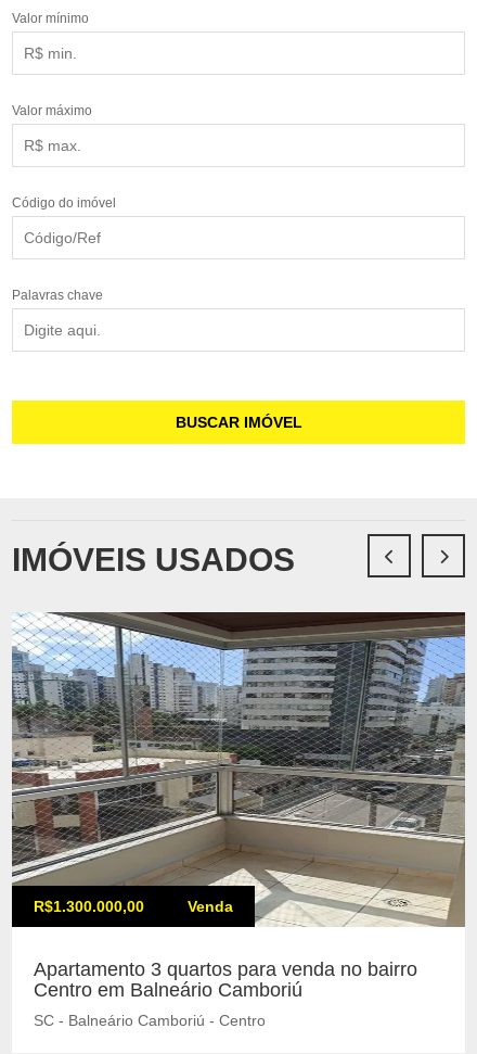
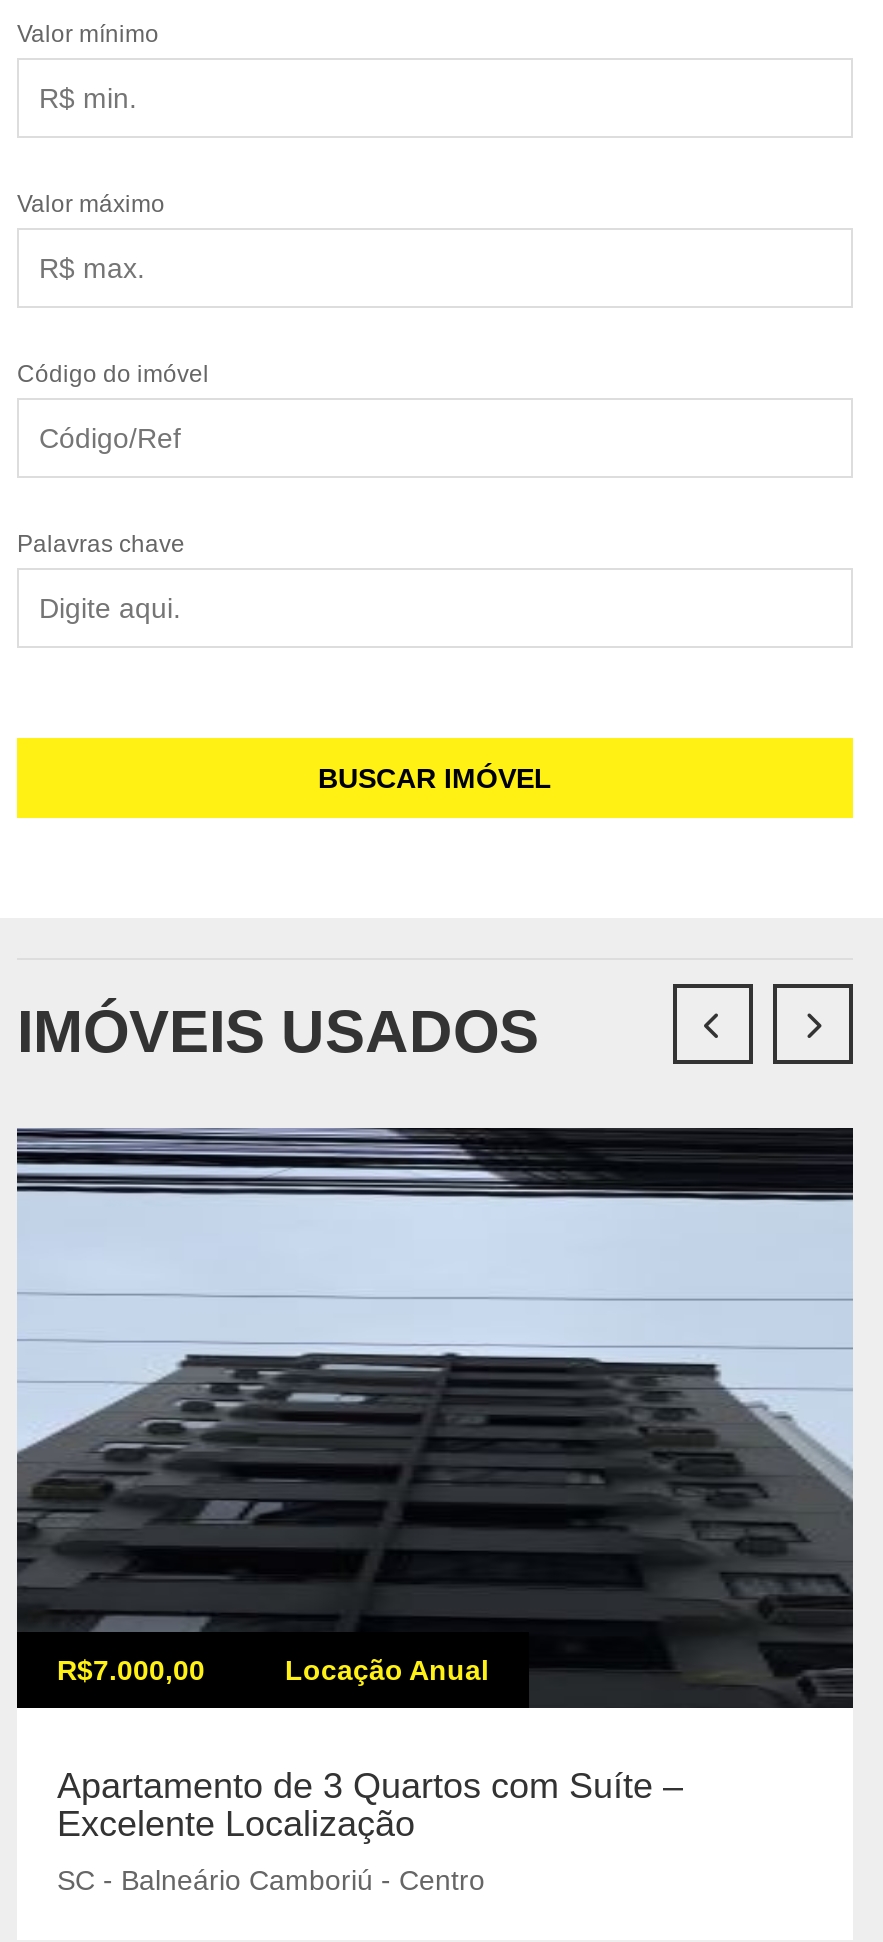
[11,612,466,927] [image] | R$1.300.000,00 | Venda -> [15,1126,855,1710] [image] | R$7.000,00 | Locação Anual
[34,958,417,1001] Apartamento 3 quartos para venda no bairro | Centro em Balneário Camboriú -> [57,1766,683,1844] Apartamento de 3 Quartos com Suíte – | Excelente Localização

